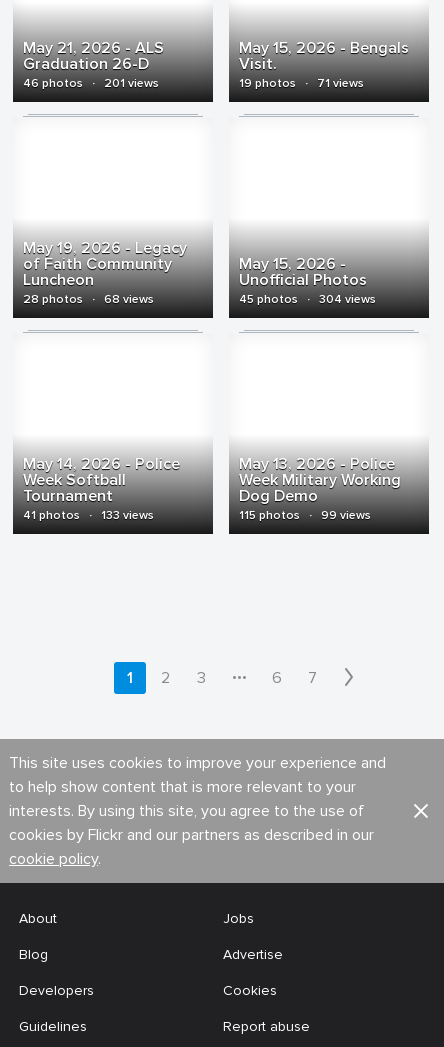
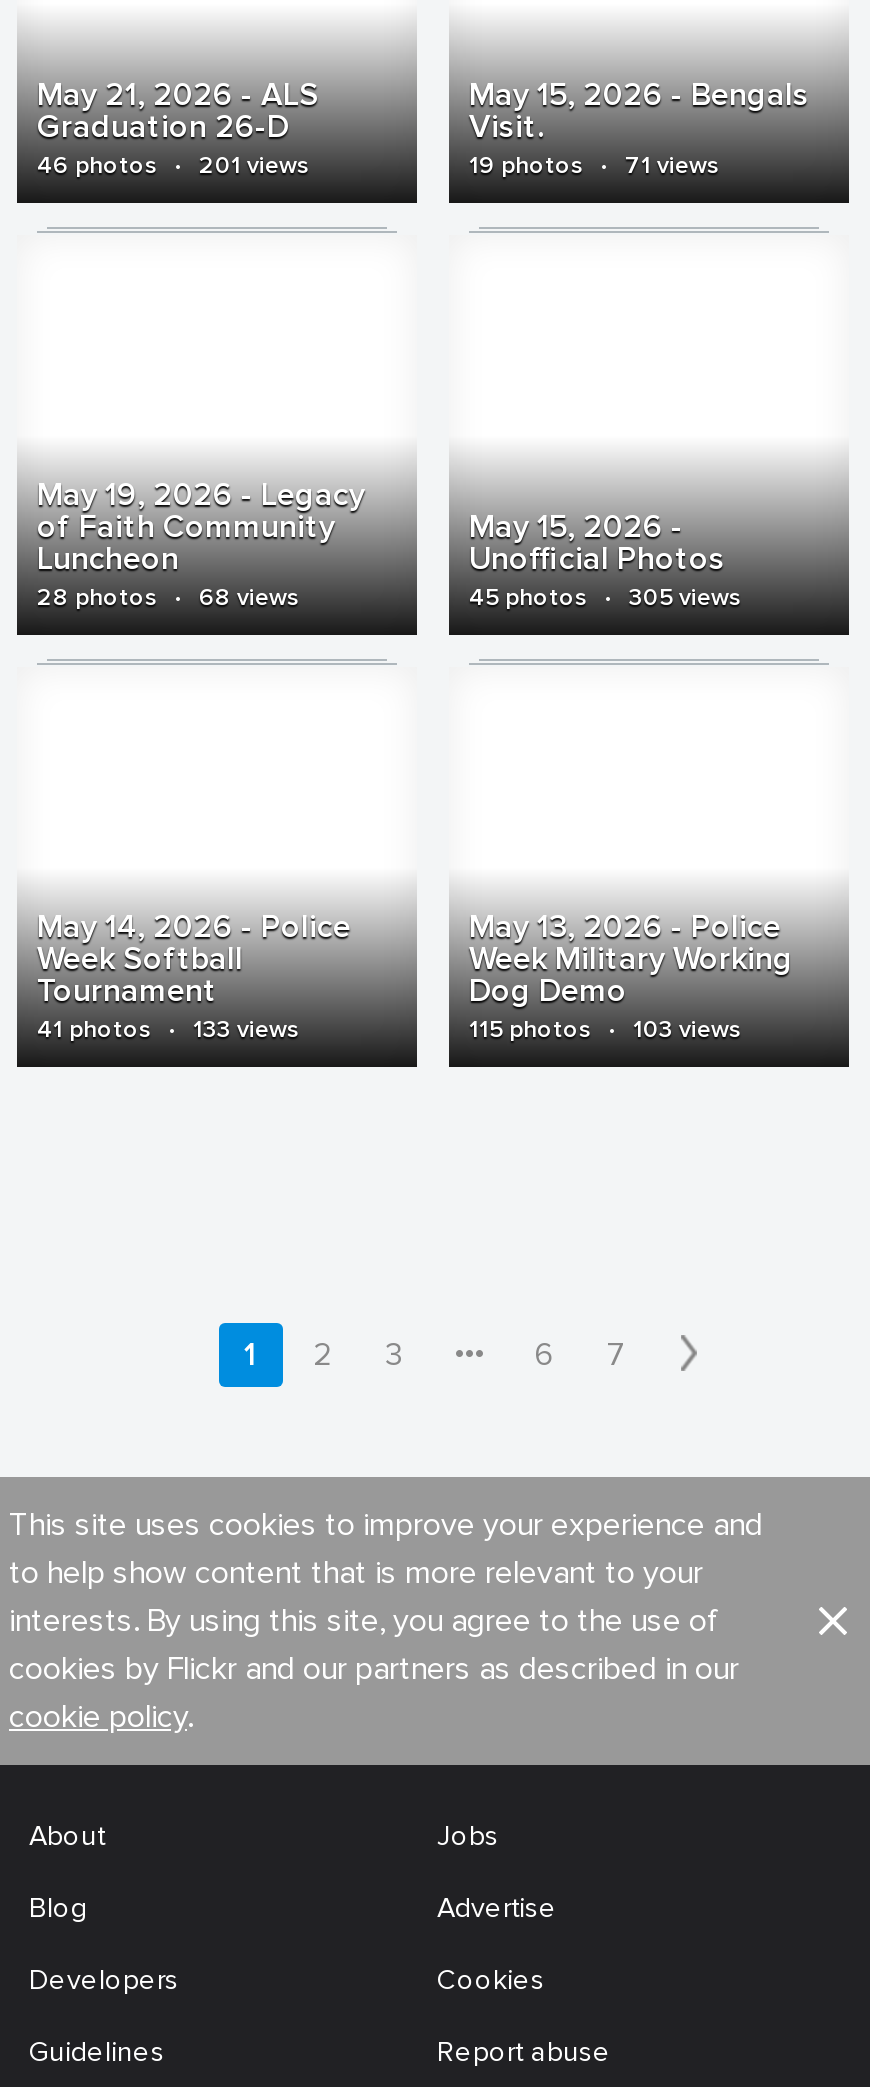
[239,292,376,307] 45 photos · 304 views -> [469,583,741,613] 45 photos · 305 views
[239,508,371,523] 115 photos · 99 views -> [469,1015,741,1045] 115 photos · 103 views

